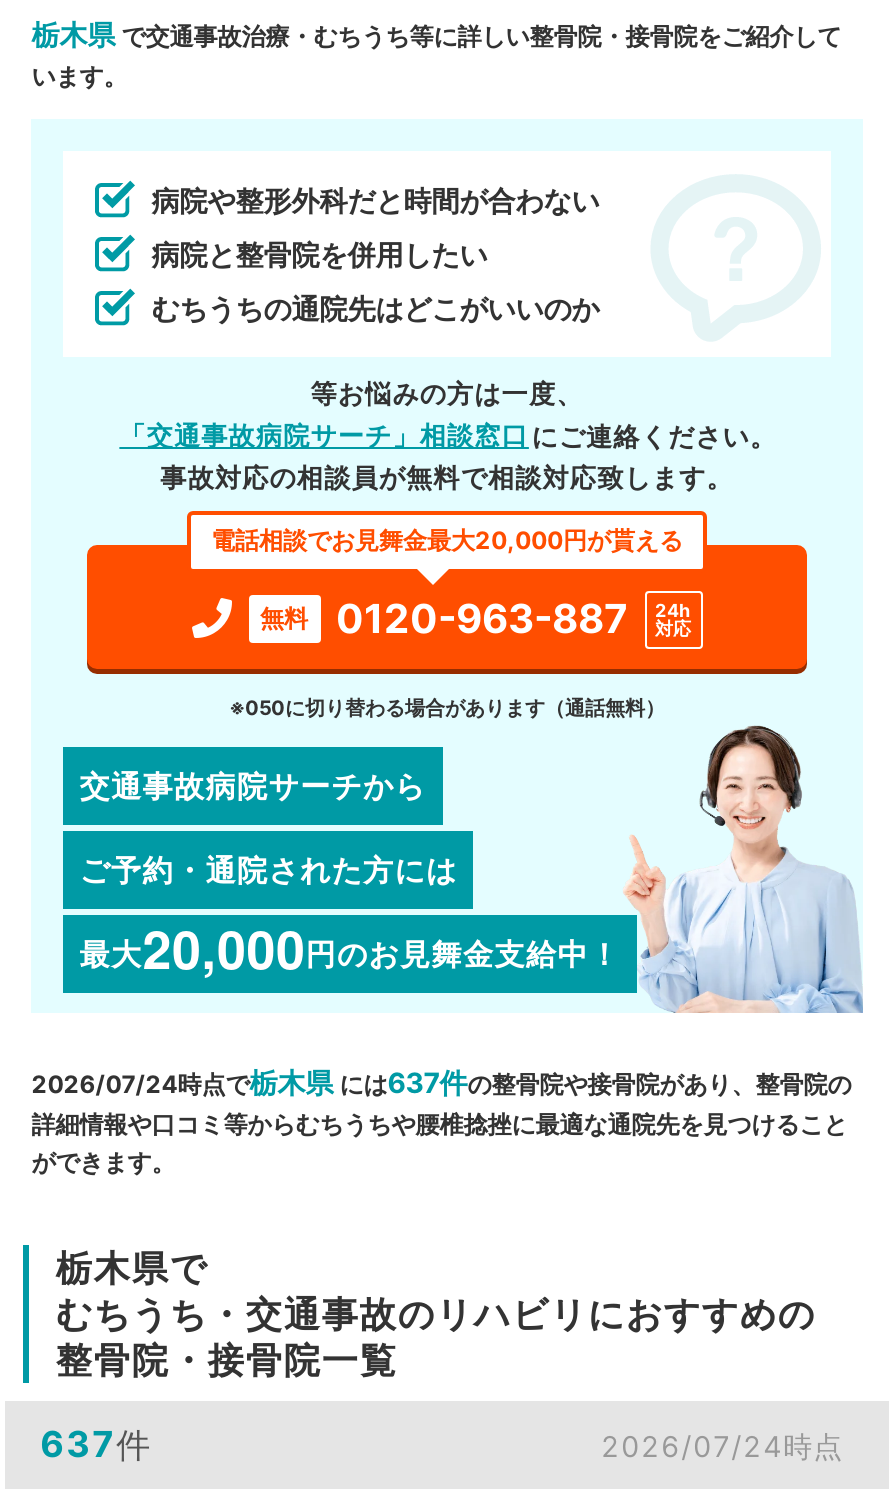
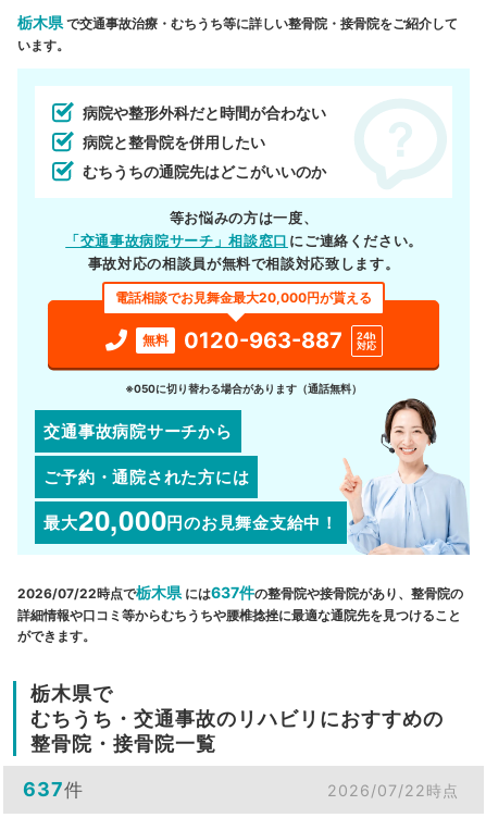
[31,1065,851,1099] 2026/07/24時点で栃木県には637件の整骨院や接骨院があり、整骨院の -> [18,583,463,602] 2026/07/22時点で栃木県には637件の整骨院や接骨院があり、整骨院の
[601,1429,843,1463] 2026/07/24時点 -> [327,781,459,800] 2026/07/22時点

